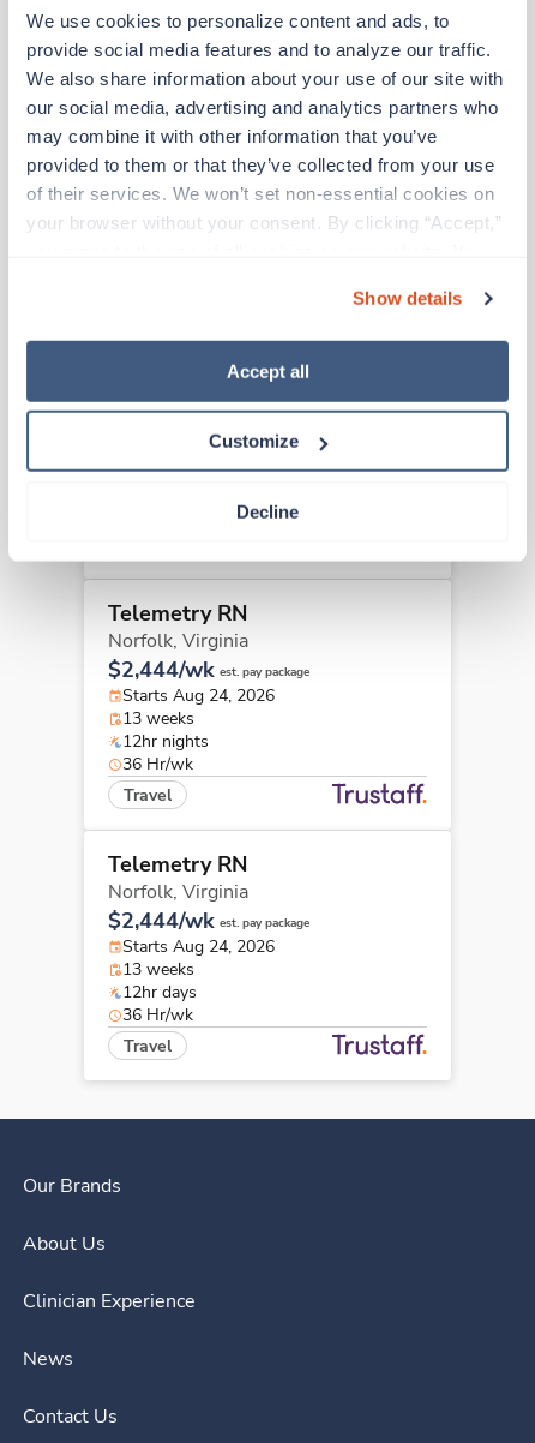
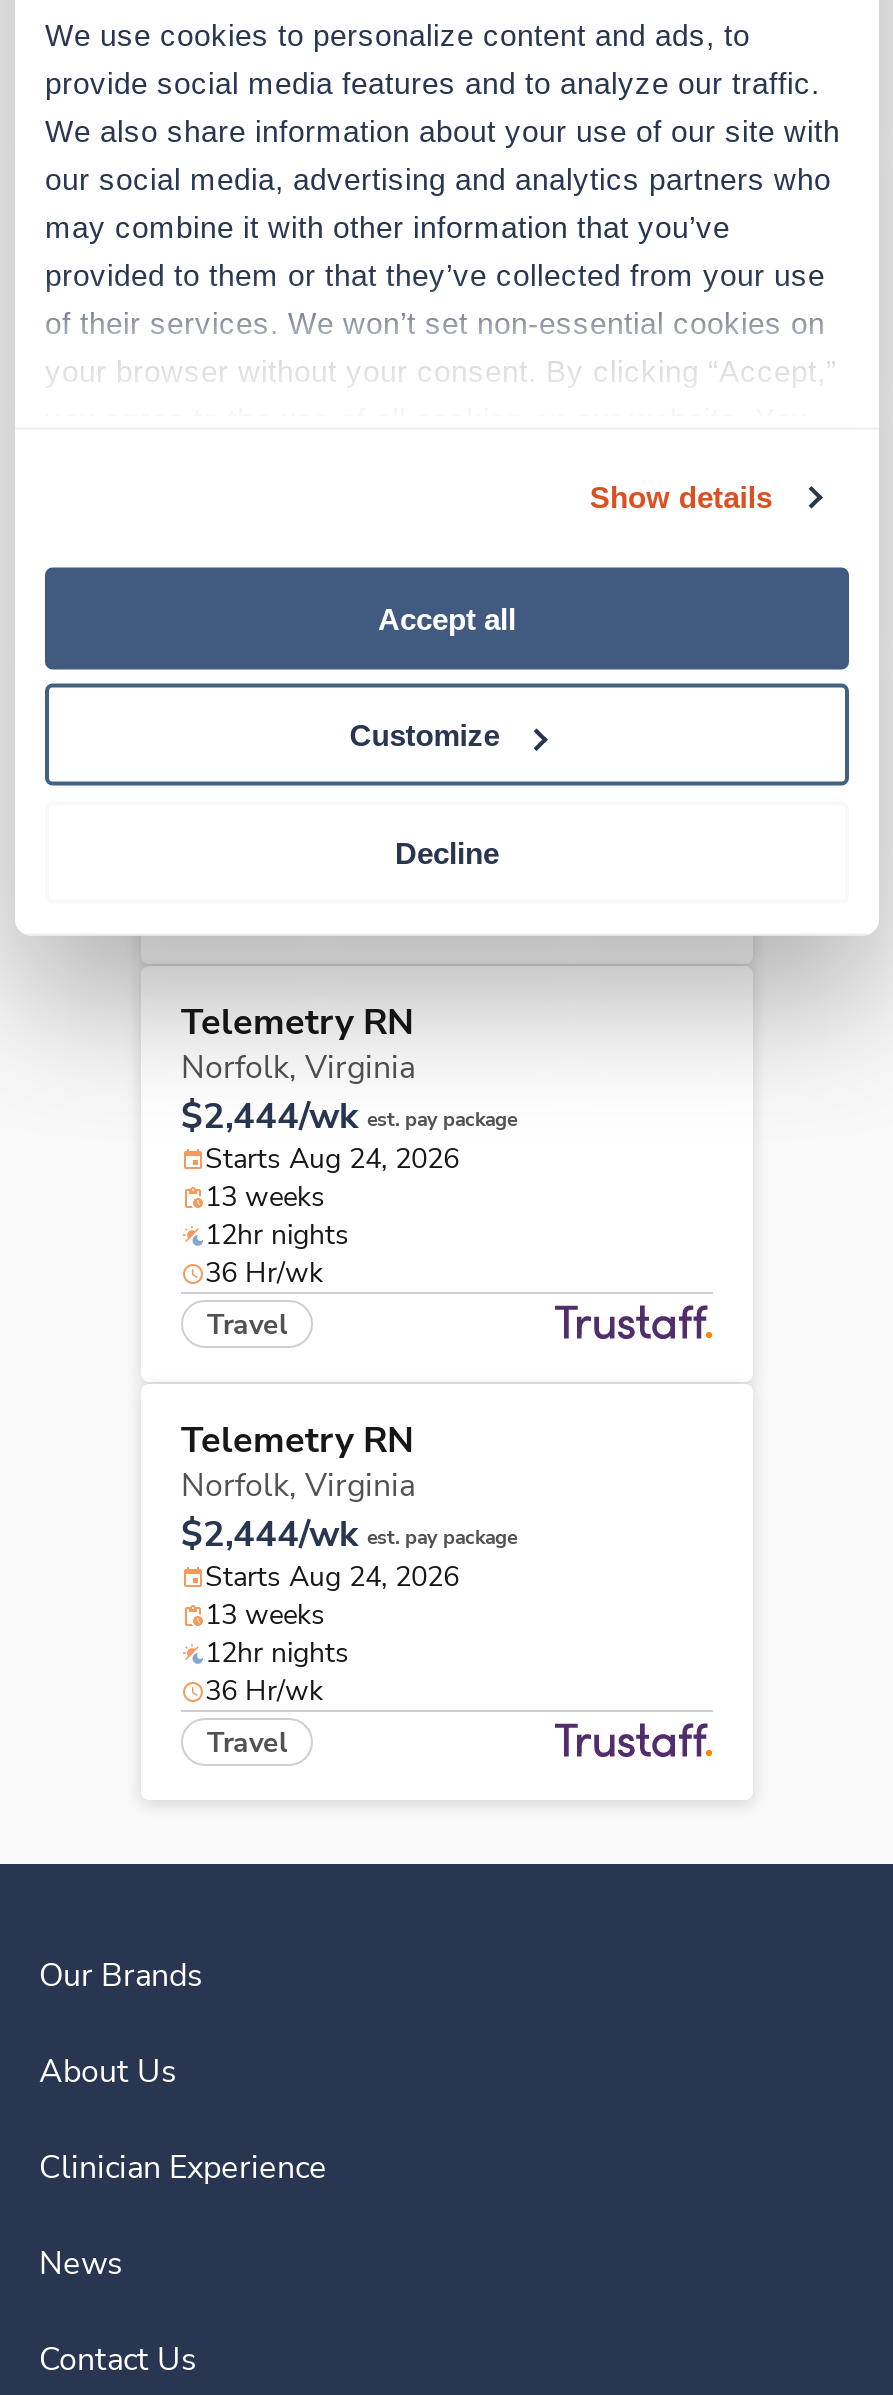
[122,981,197,1004] 12hr days -> [205,1634,349,1672] 12hr nights

